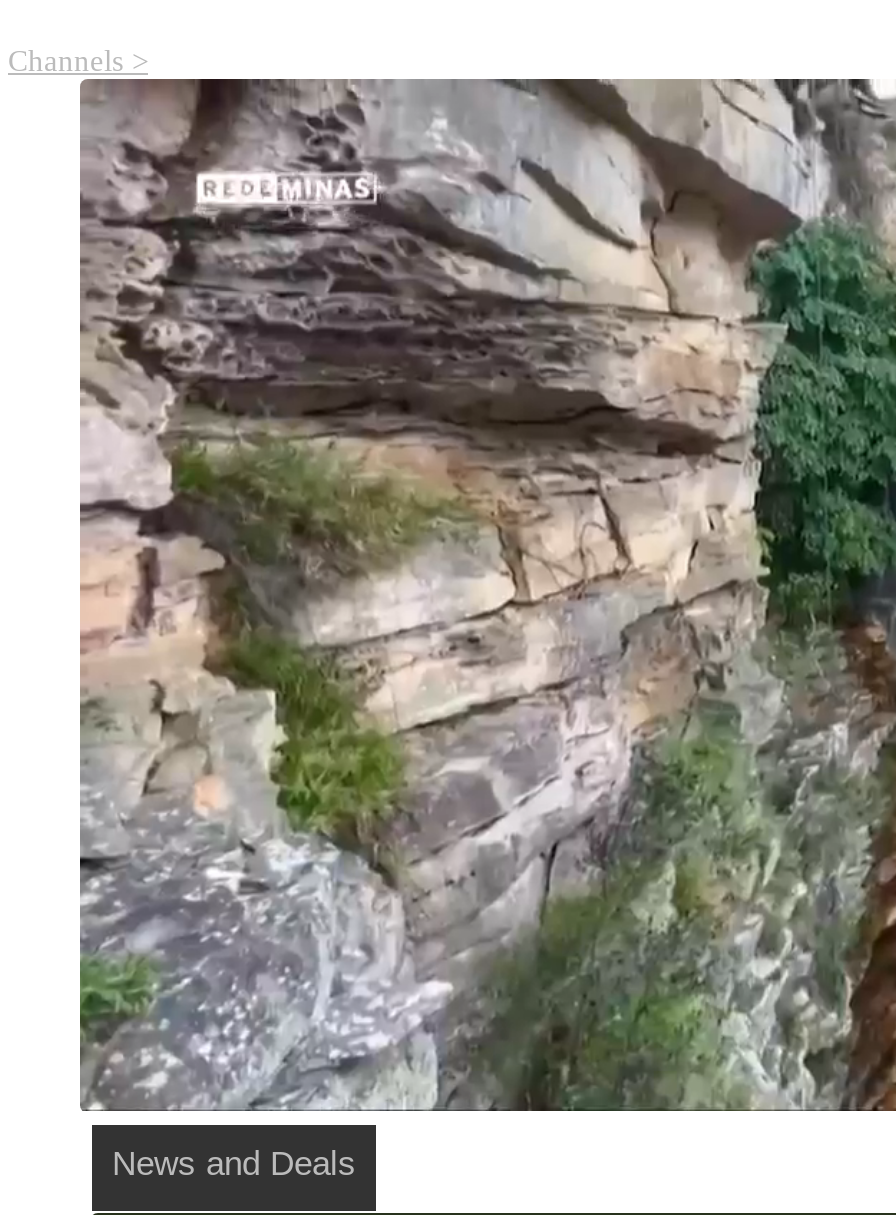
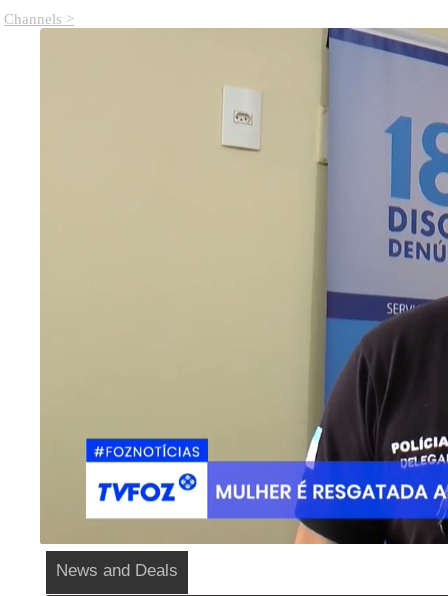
[78,77,890,1113] [image] -> [40,27,445,545] [image]

